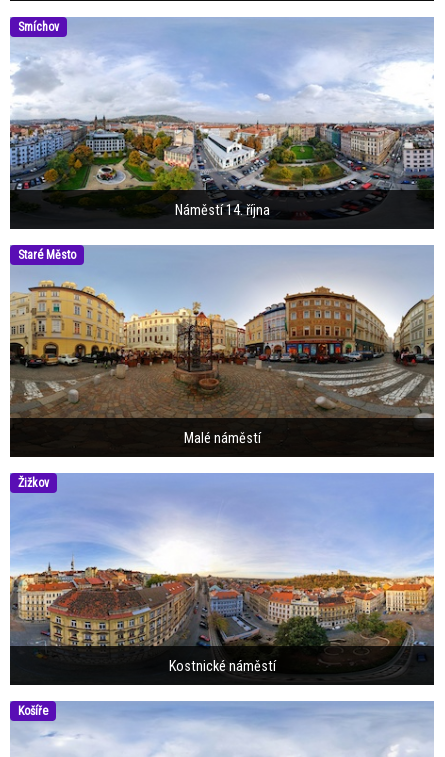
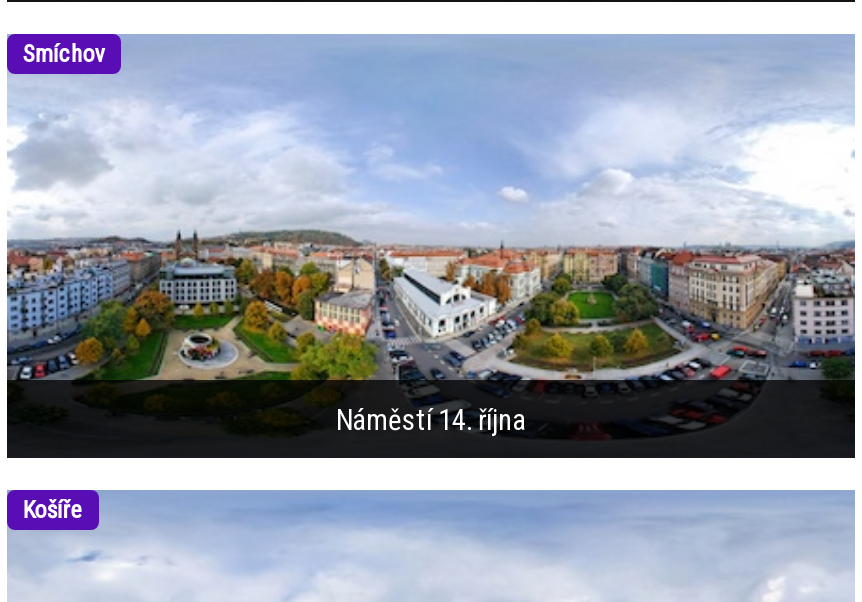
[10,248,434,457] [image] | Staré Město -> none
[9,430,435,652] [image] | Malé náměstí | Žižkov -> none
[168,658,275,675] Kostnické náměstí -> none

